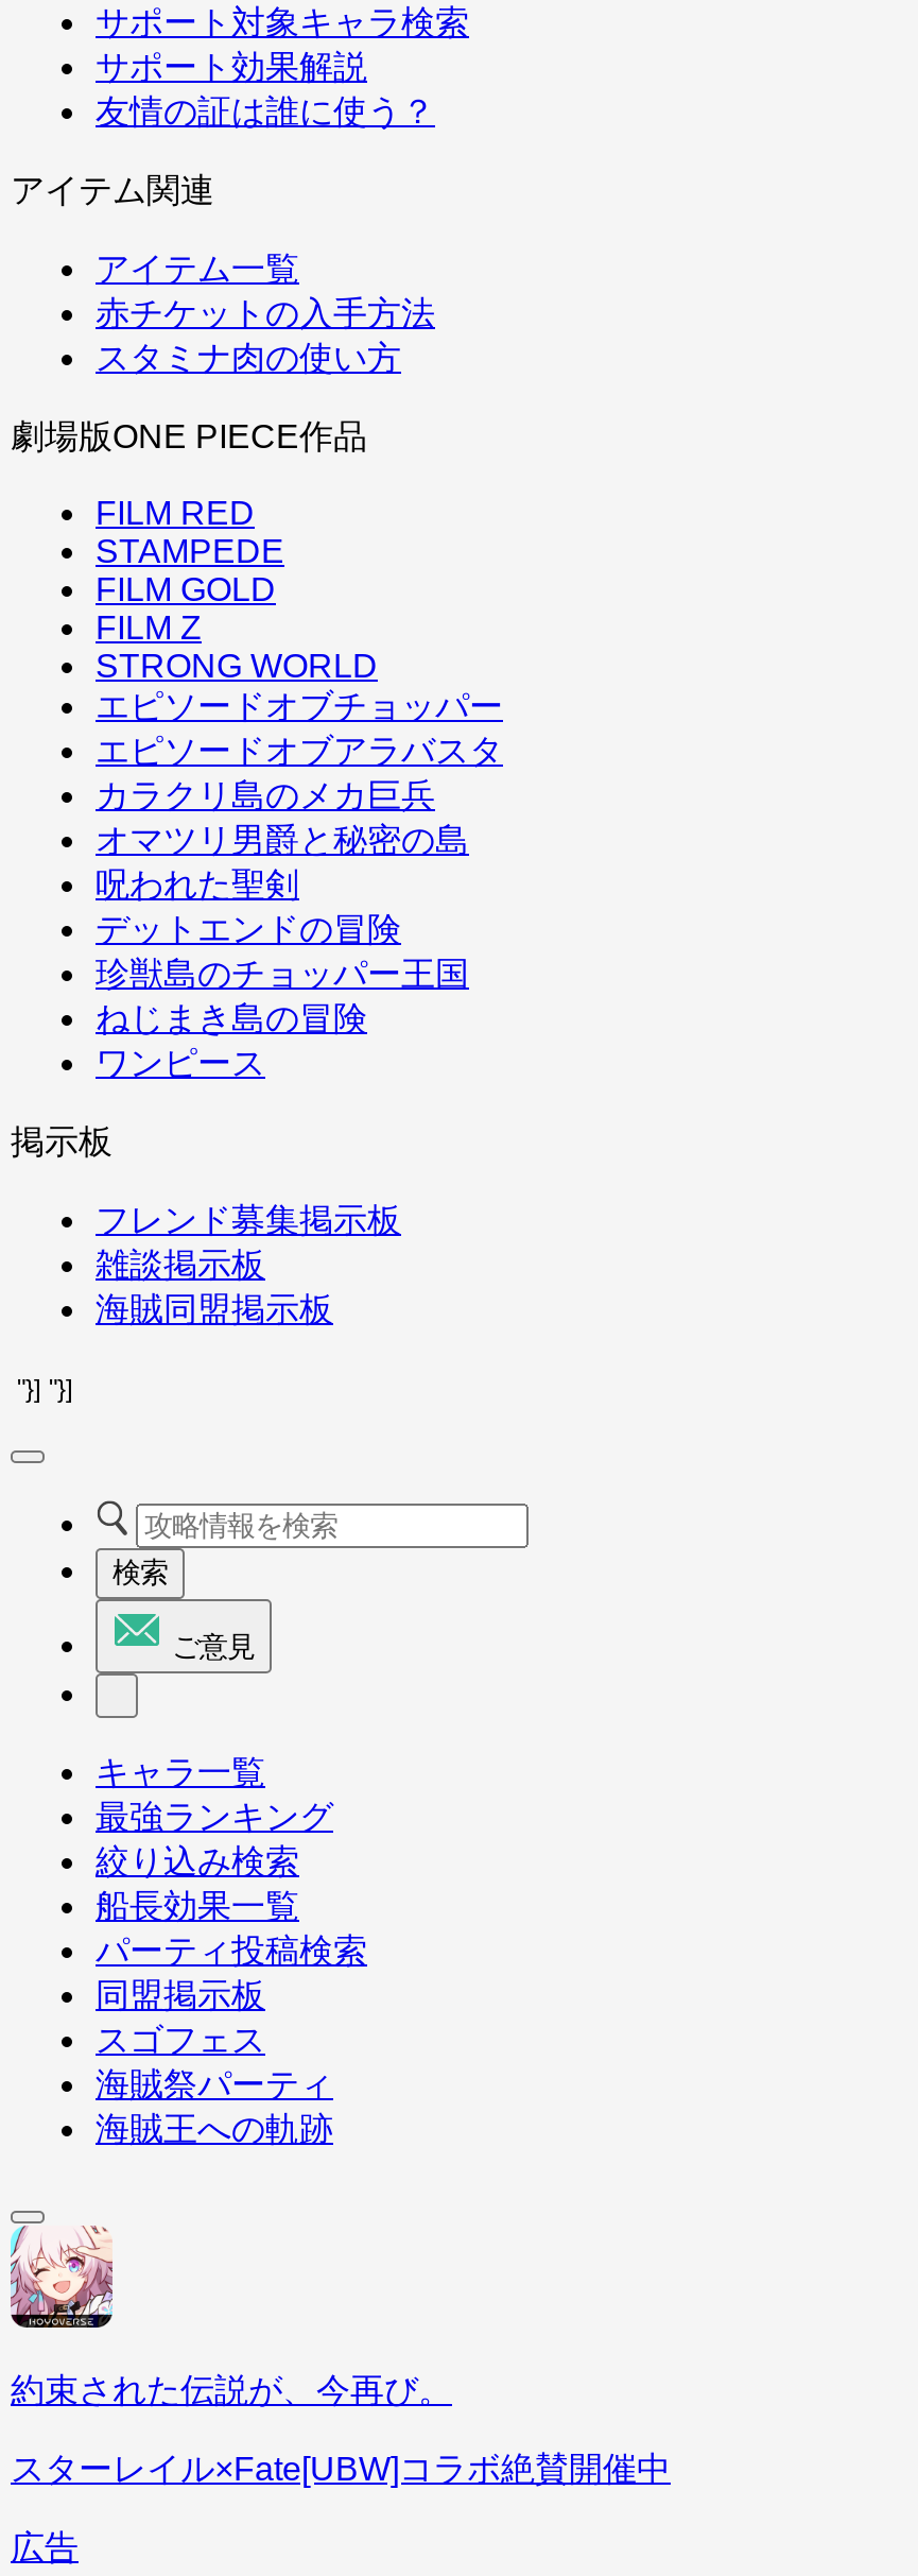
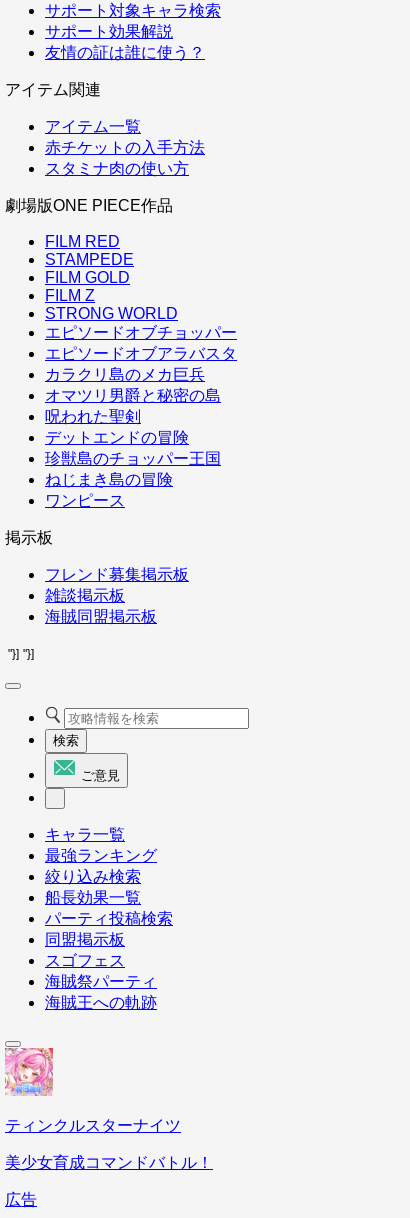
[8,2223,452,2408] [image] | 約束された伝説が、今再び。 -> [4,1047,181,1134] [image] | ティンクルスターナイツ
[11,2451,671,2487] スターレイル×Fate[UBW]コラボ絶賛開催中 -> [5,1154,213,1171] 美少女育成コマンドバトル！

